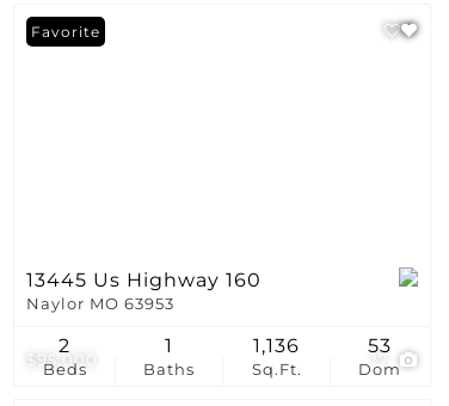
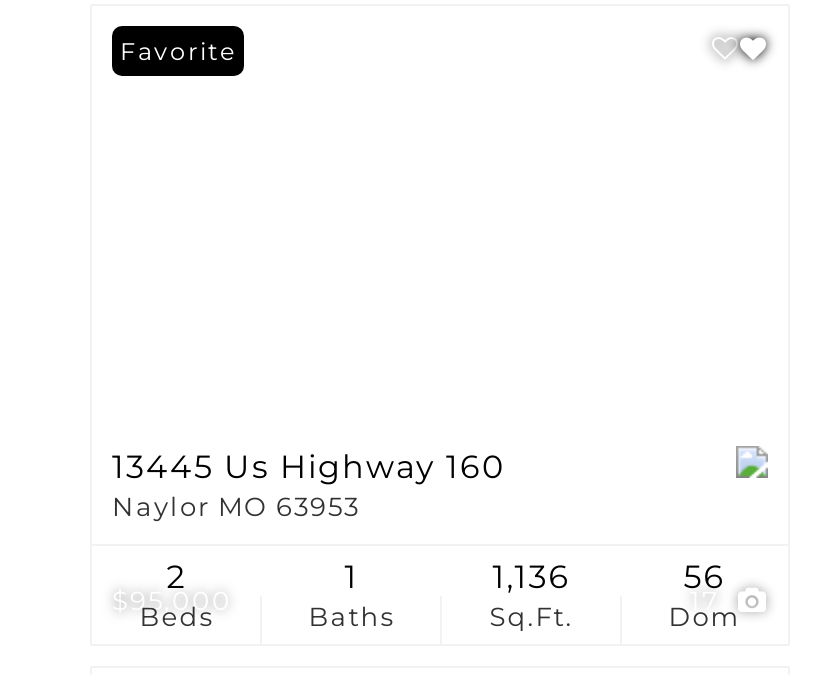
[368,334,392,357] 53 -> [684,558,726,596] 56

